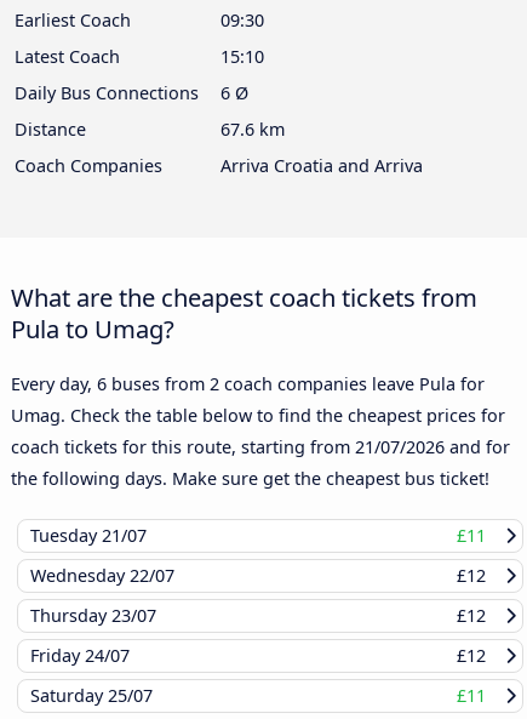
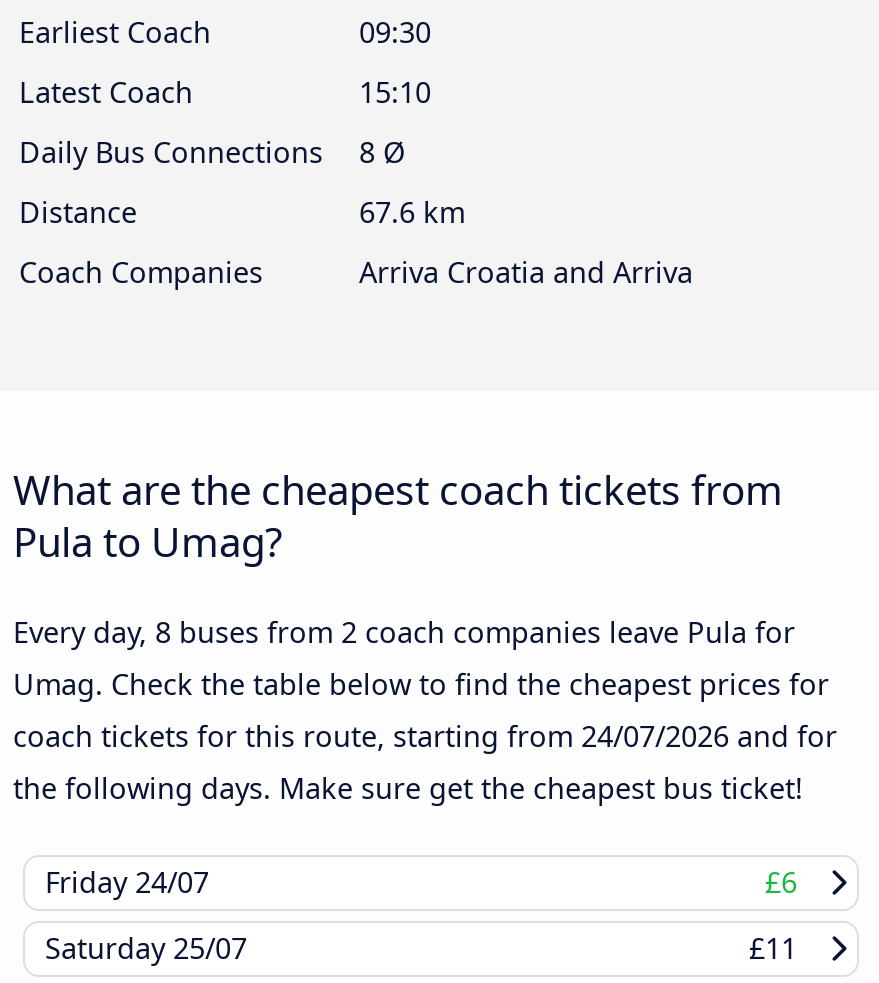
[15,81,248,105] Daily Bus Connections 6 Ø -> [19,133,405,171] Daily Bus Connections 8 Ø
[11,373,485,396] Every day, 6 buses from 2 coach companies leave Pula for -> [13,614,795,652] Every day, 8 buses from 2 coach companies leave Pula for
[11,436,510,459] coach tickets for this route, starting from 21/07/2026 and for -> [13,718,837,756] coach tickets for this route, starting from 24/07/2026 and for
[30,524,486,627] Tuesday 21/07 | £11 | Wednesday 22/07 | £12 | Thursday 23/07 | £12 -> none
[457,644,486,667] £12 -> [765,864,797,902] £6

